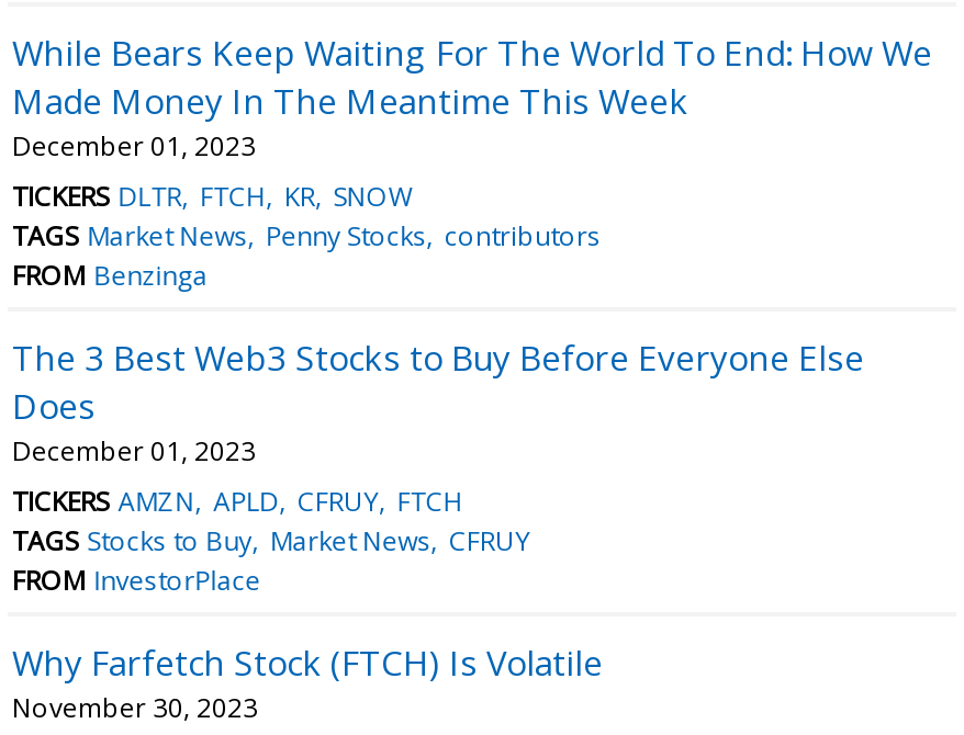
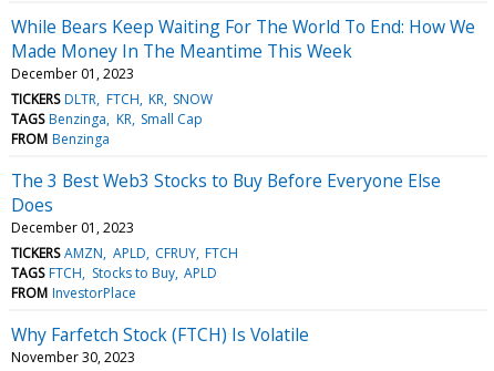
[12,217,600,254] TAGS Market News Penny Stocks contributors -> [11,110,203,128] TAGS Benzinga KR Small Cap
[12,522,530,559] TAGS Stocks to Buy Market News CFRUY -> [11,263,217,282] TAGS FTCH Stocks to Buy APLD

